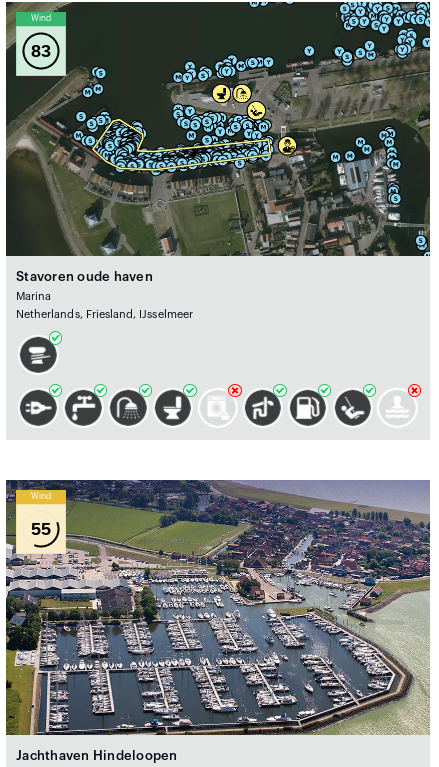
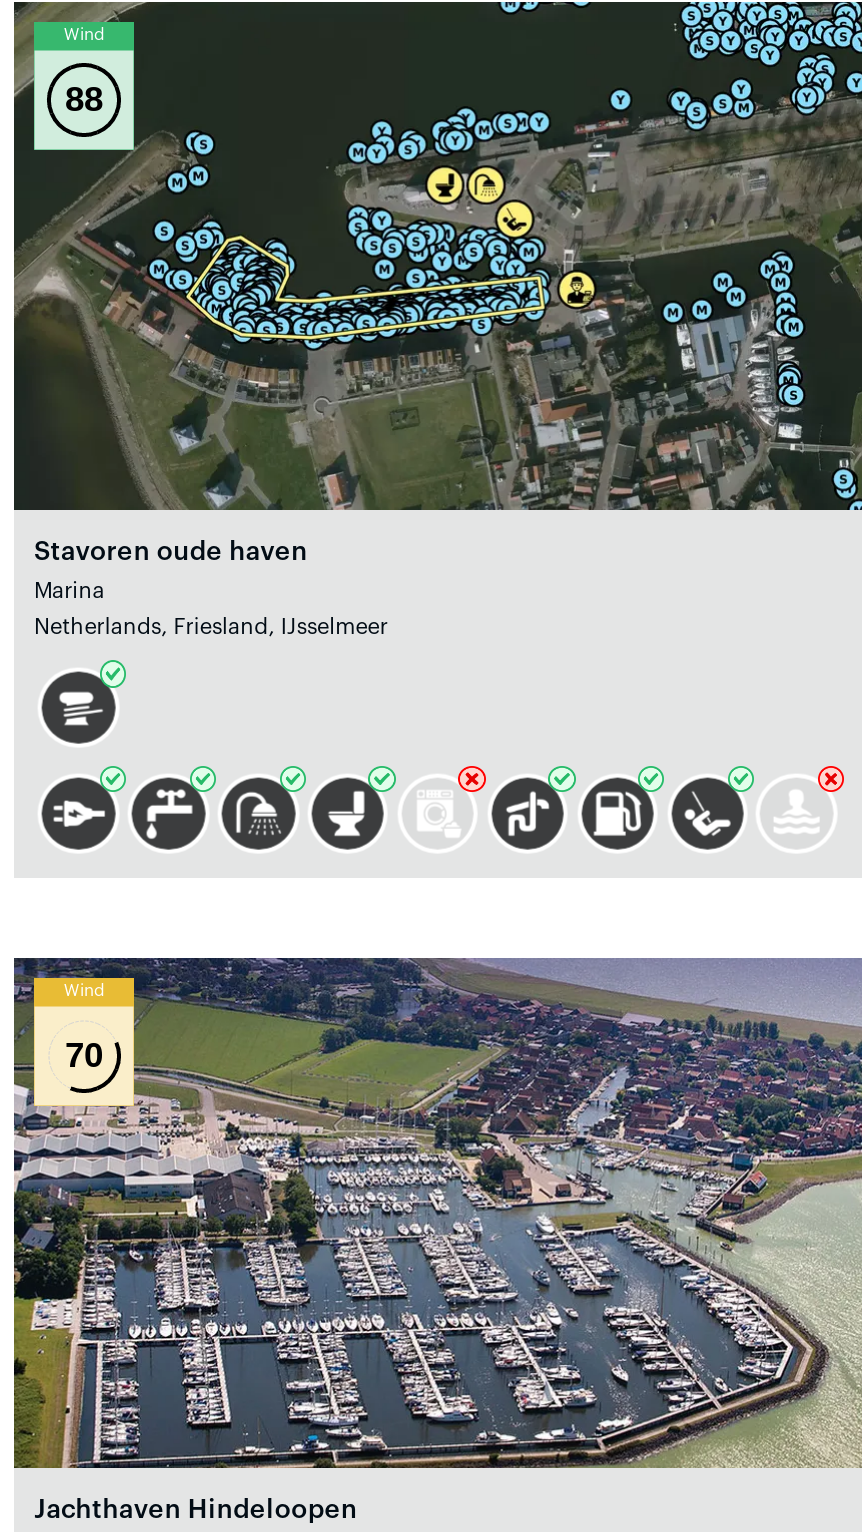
[31,41,51,61] 83 -> [65,79,103,118] 88
[31,519,51,539] 55 -> [65,1036,103,1075] 70

